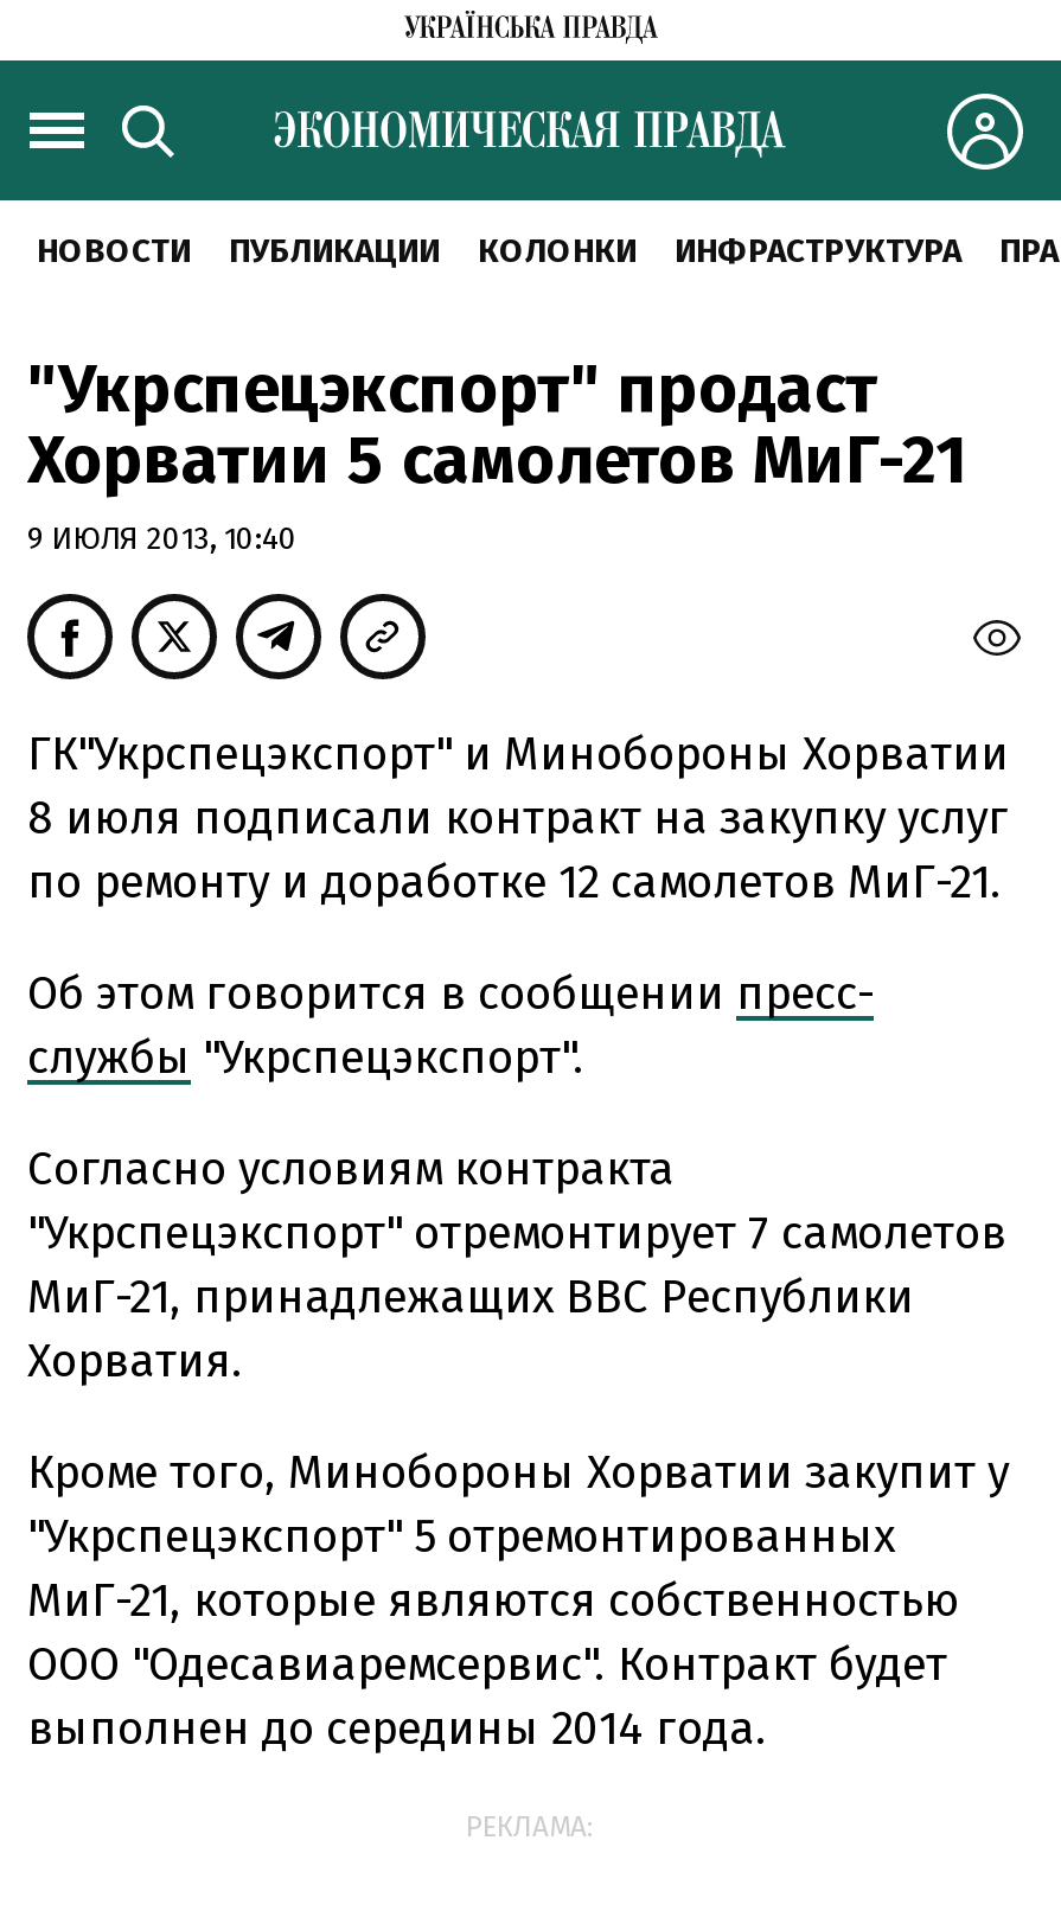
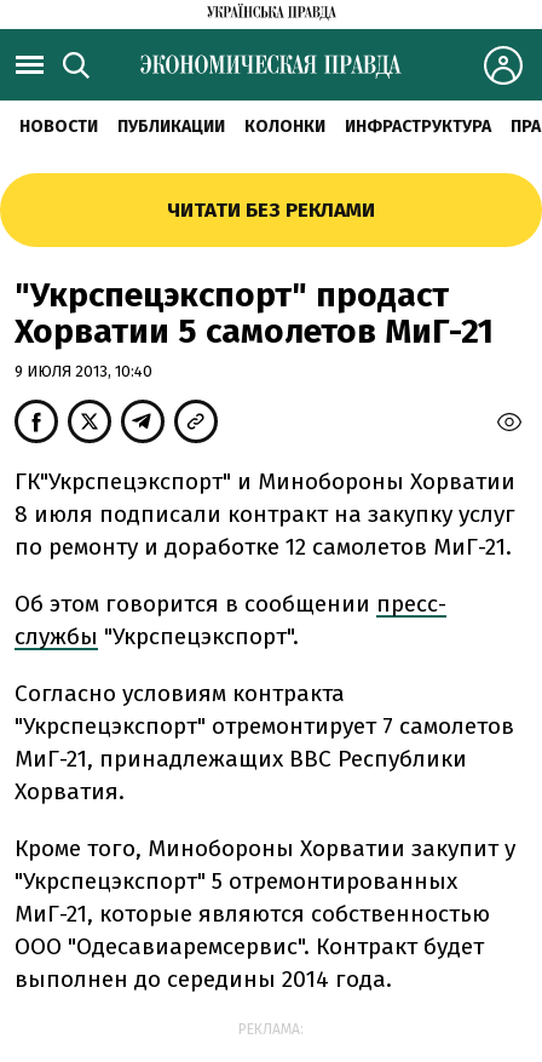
none -> [167,197,375,223] ЧИТАТИ БЕЗ РЕКЛАМИ

